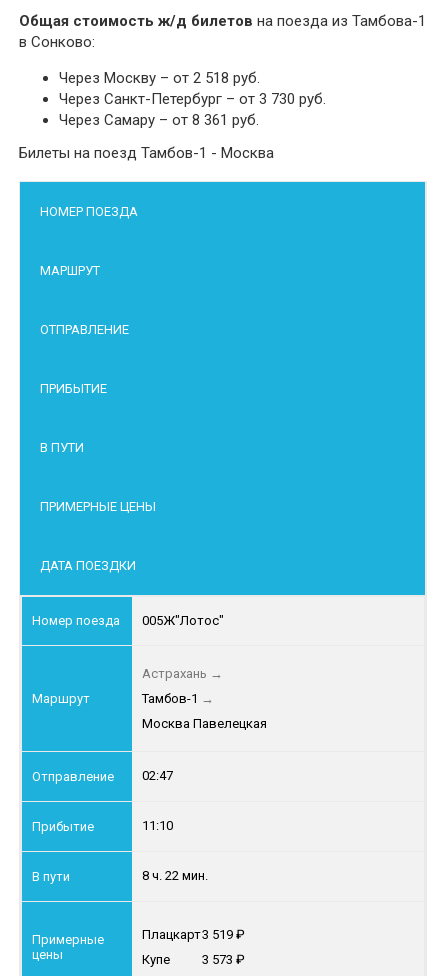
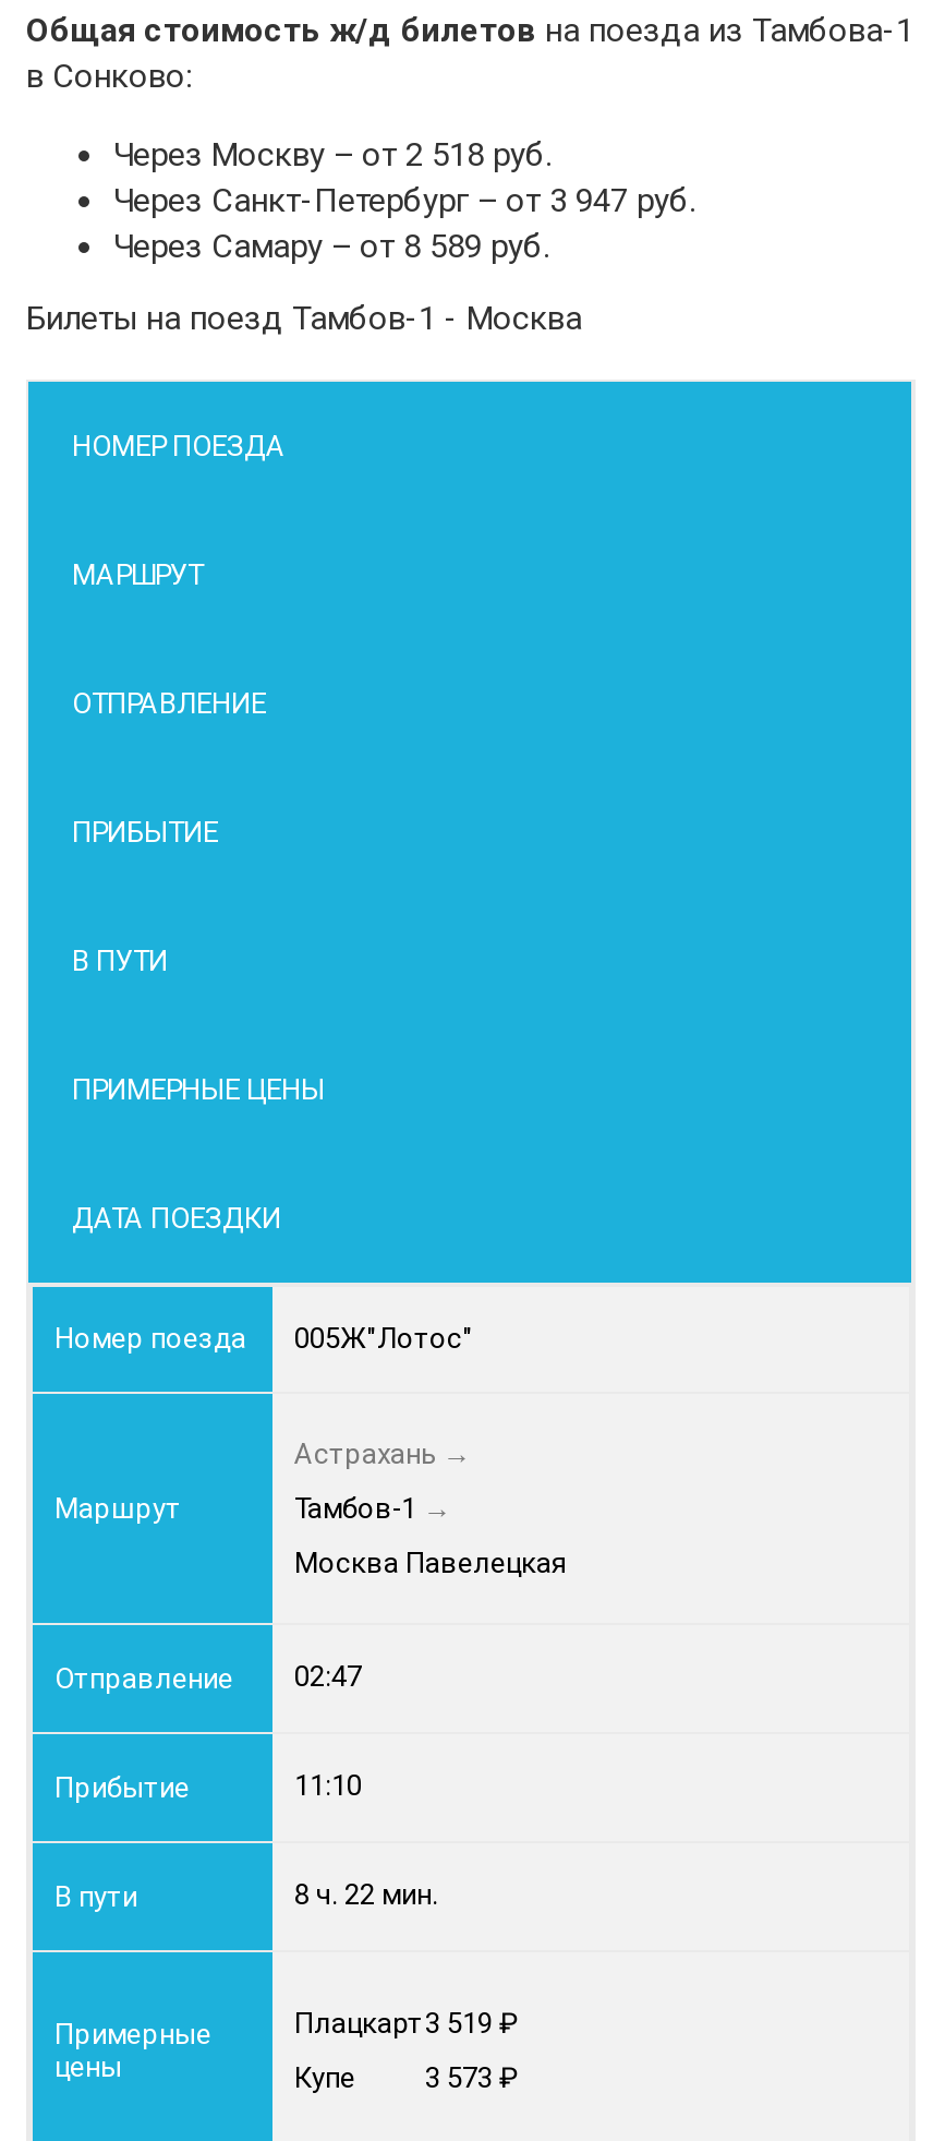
[59,90,326,108] Через Санкт-Петербург – от 3 730 руб. -> [113,181,695,220] Через Санкт-Петербург – от 3 947 руб.
[59,111,259,129] Через Самару – от 8 361 руб. -> [113,227,549,266] Через Самару – от 8 589 руб.

